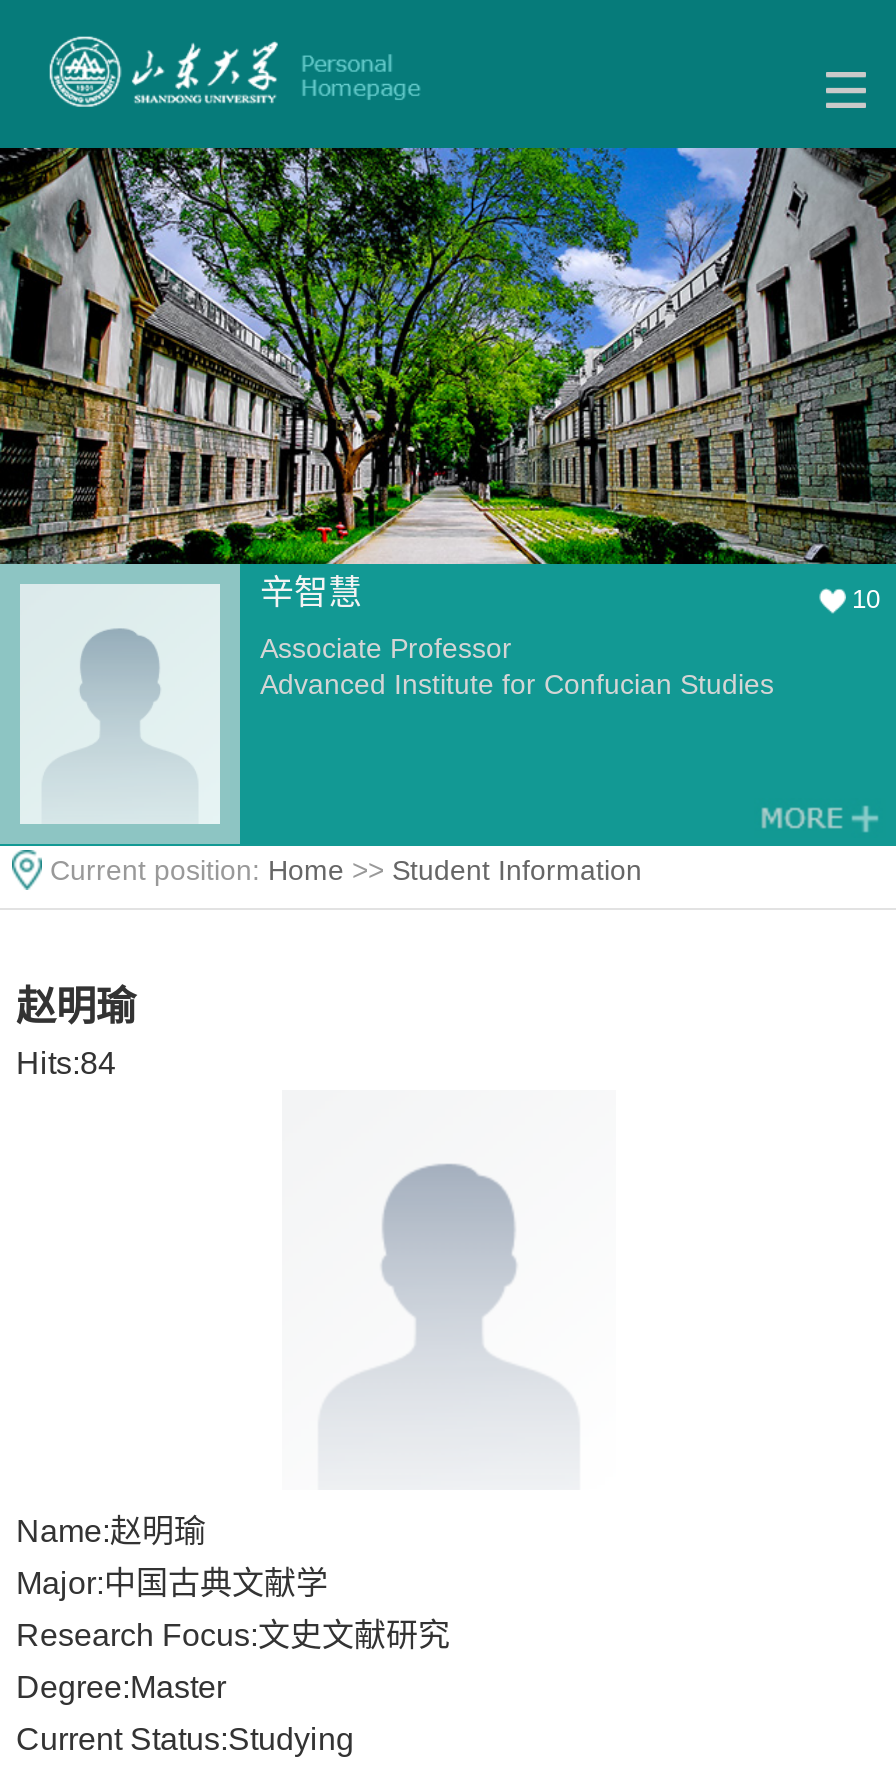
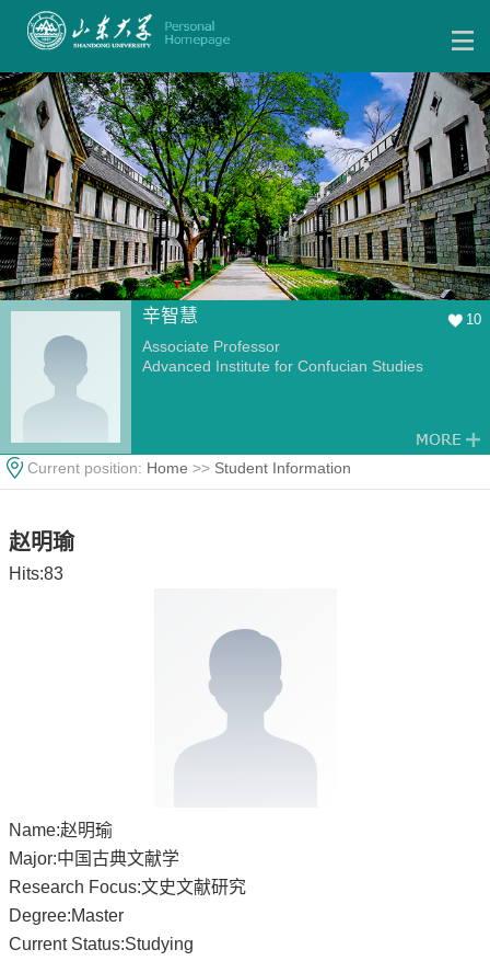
[16,1046,116,1080] Hits:84 -> [9,564,63,583] Hits:83

